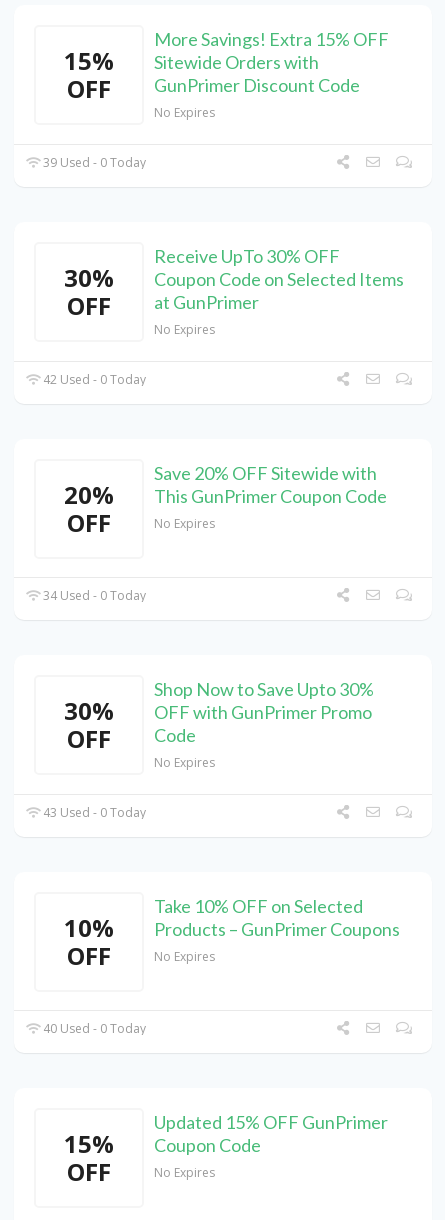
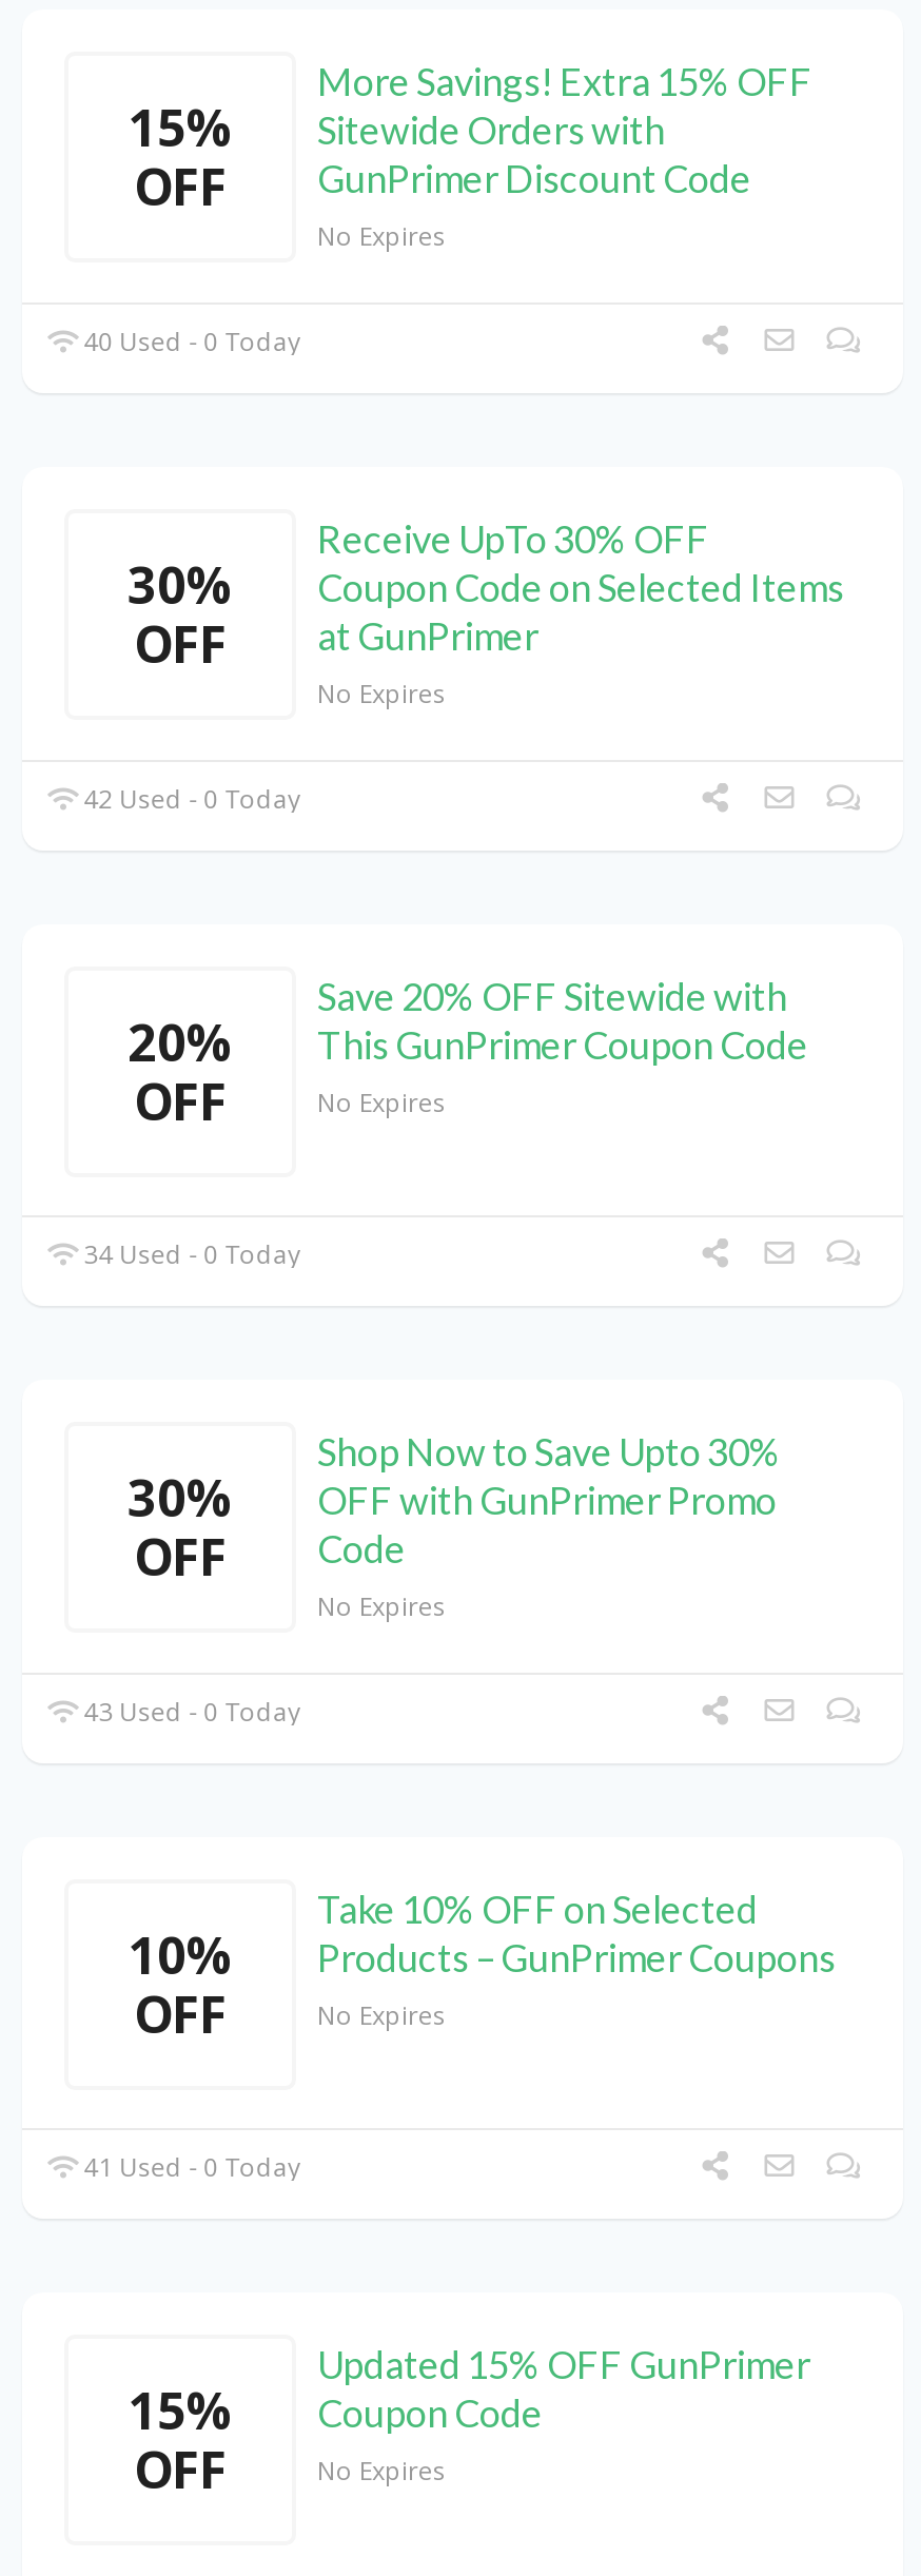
[40,154,146,171] 39 Used - 0 Today -> [77,324,301,360] 40 Used - 0 Today
[40,1020,146,1037] 40 Used - 0 Today -> [77,2149,301,2185] 41 Used - 0 Today

